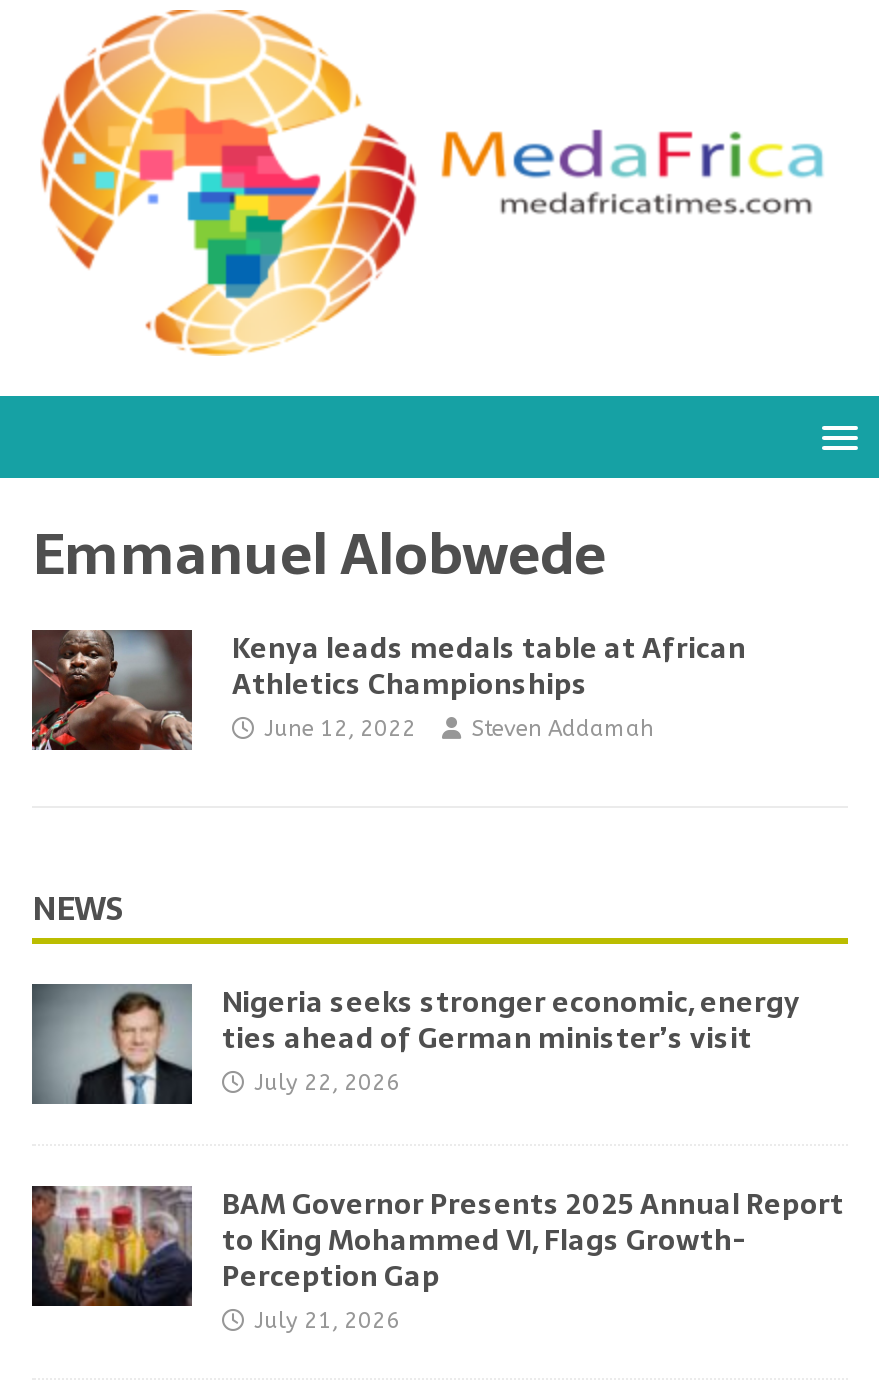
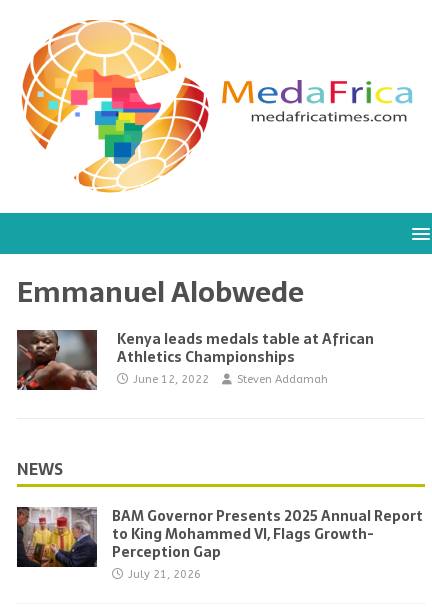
[30,980,800,1106] [image] | Nigeria seeks stronger economic, energy | ties ahead of German minister’s visit | July 22, 2026 -> none

